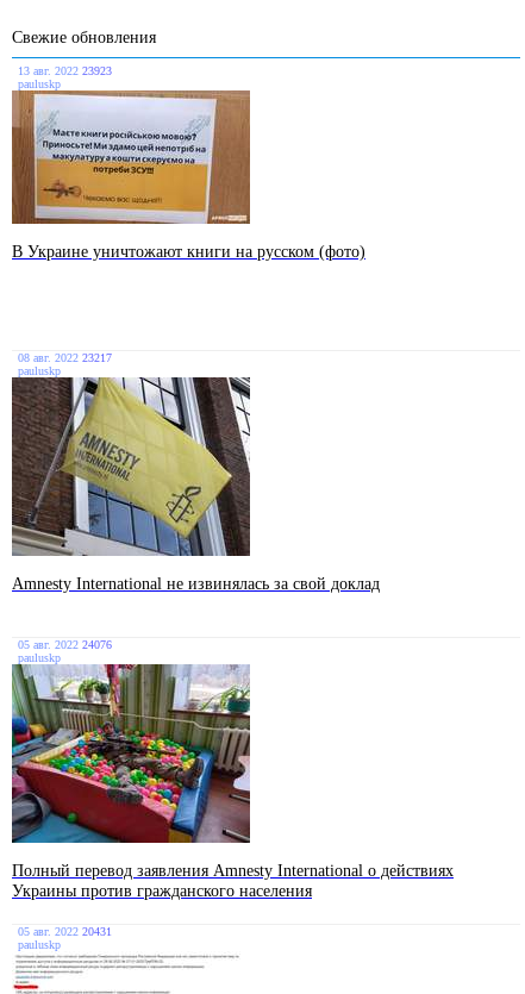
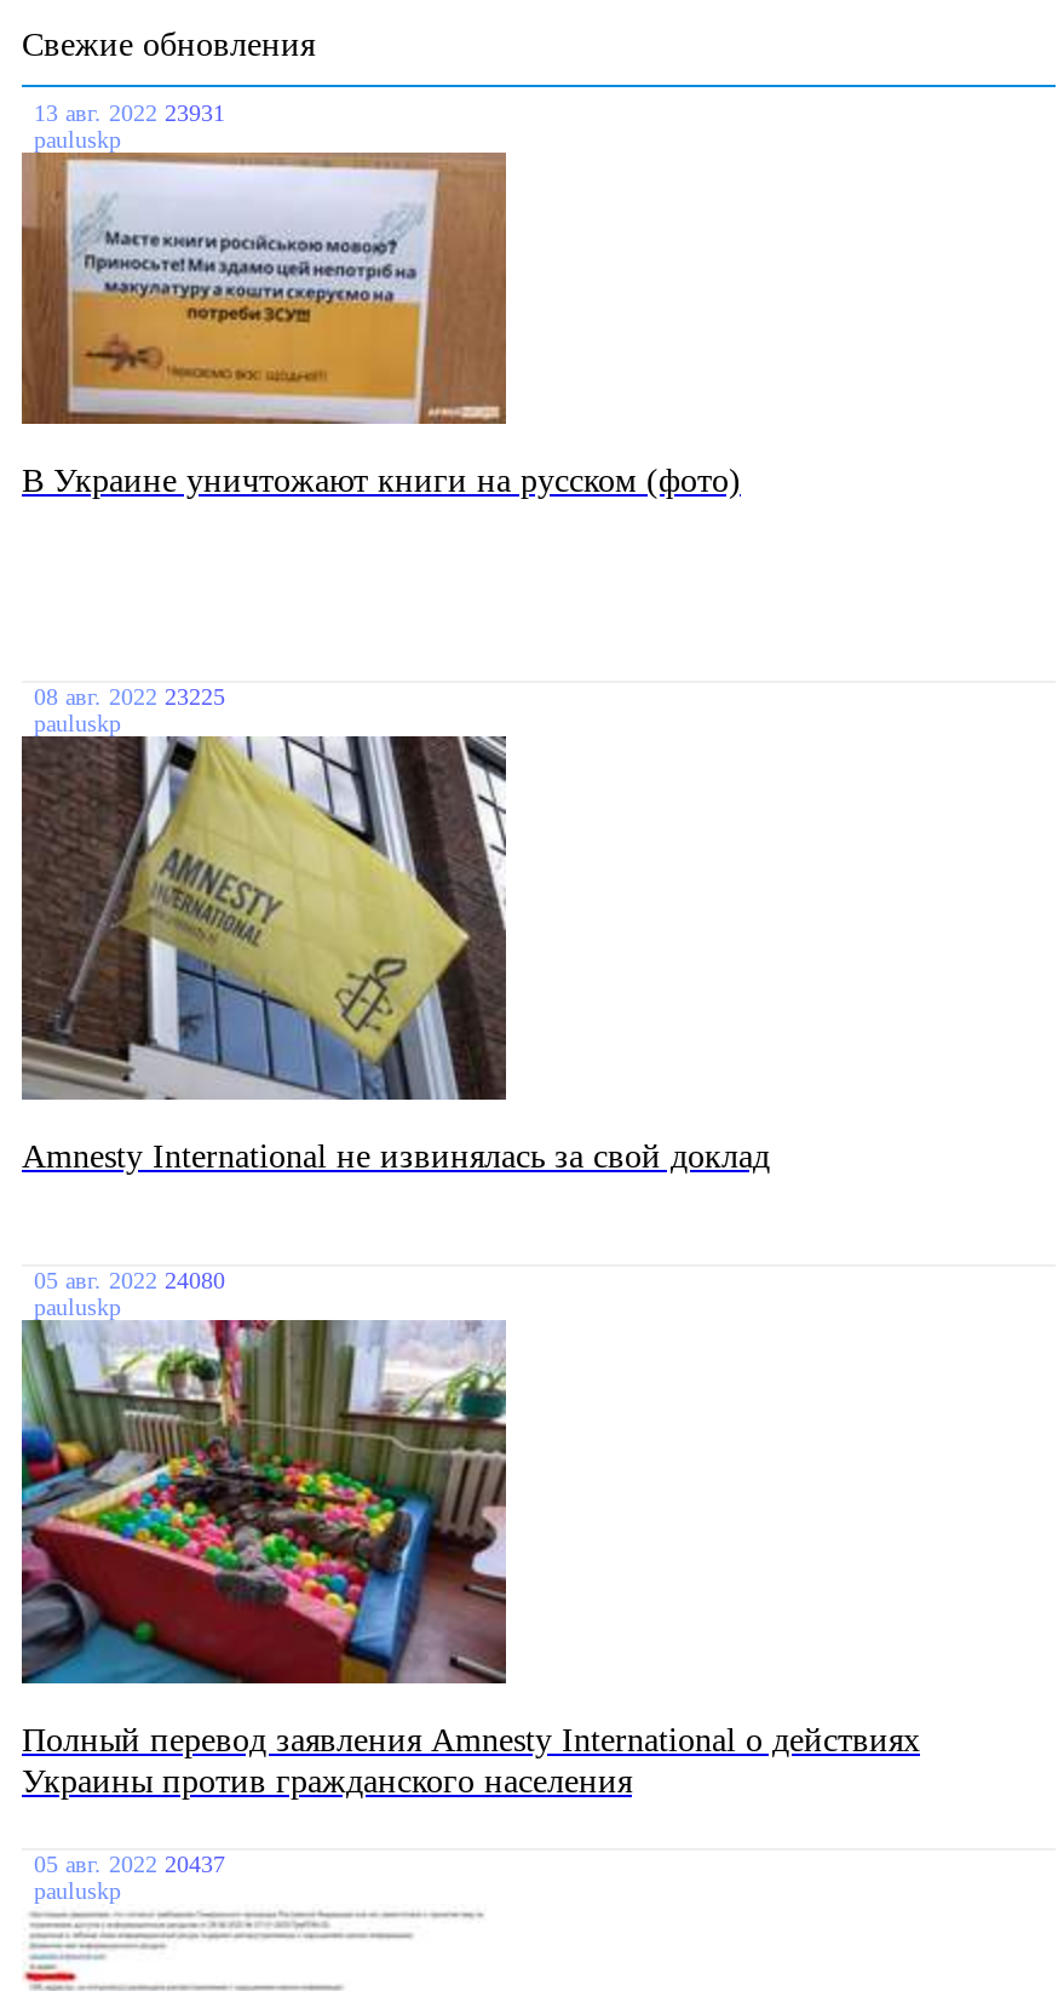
[18,64,112,77] 13 авг. 2022 23923 -> [34,99,225,126] 13 авг. 2022 23931
[18,351,112,364] 08 авг. 2022 23217 -> [34,683,225,710] 08 авг. 2022 23225
[18,638,112,651] 05 авг. 2022 24076 -> [34,1267,225,1293] 05 авг. 2022 24080
[18,925,112,938] 05 авг. 2022 20431 -> [34,1851,225,1877] 05 авг. 2022 20437

